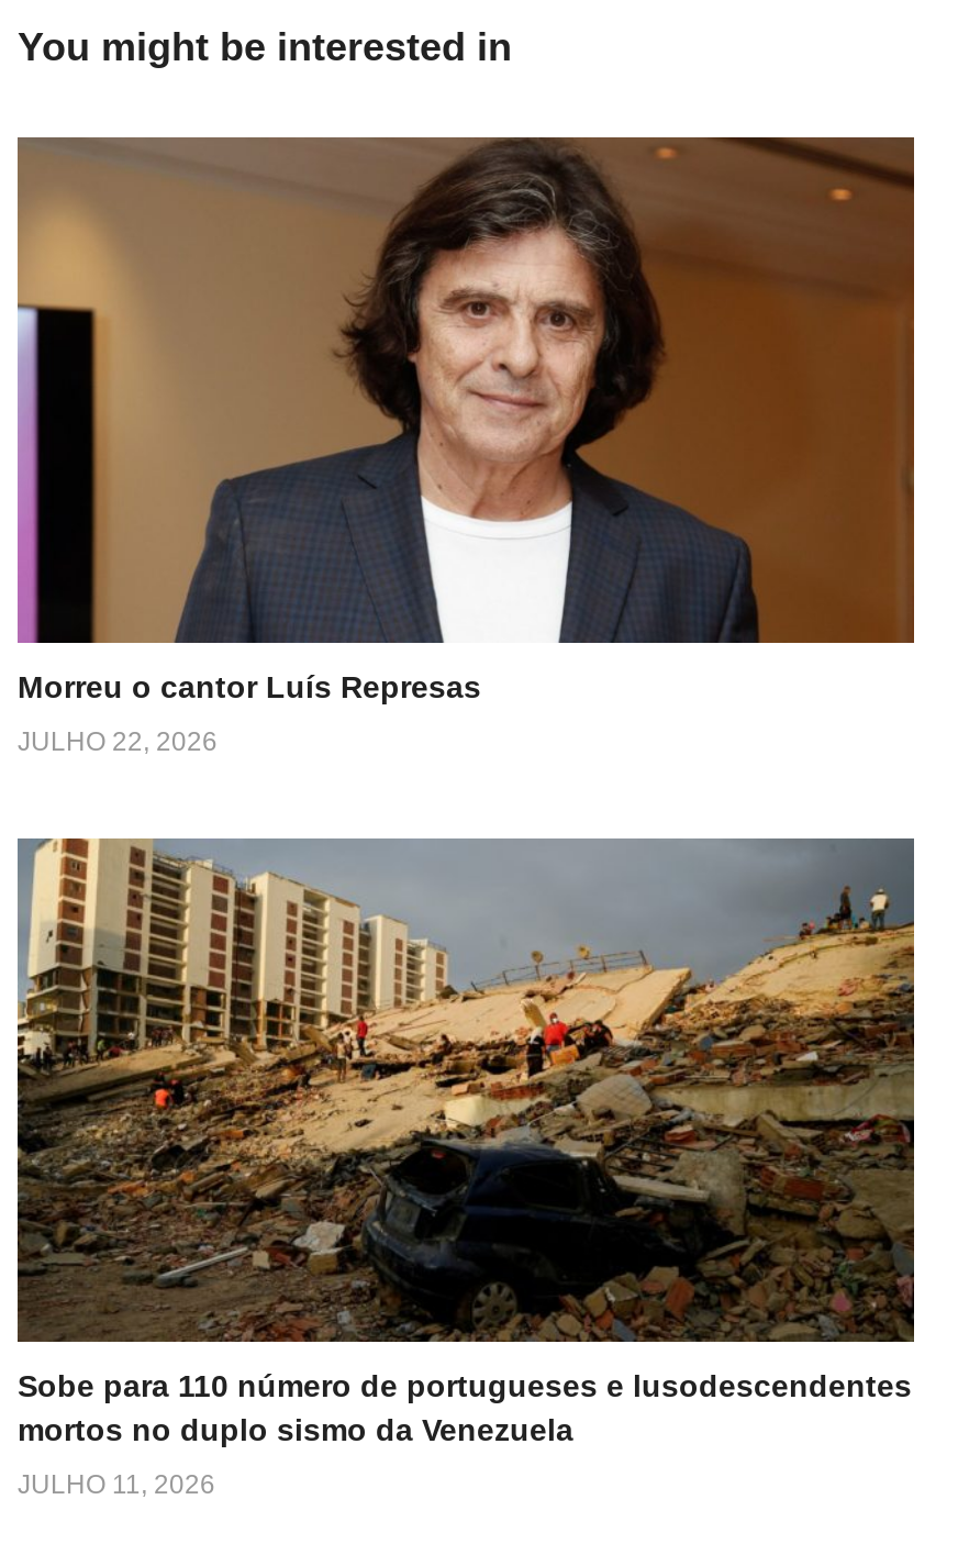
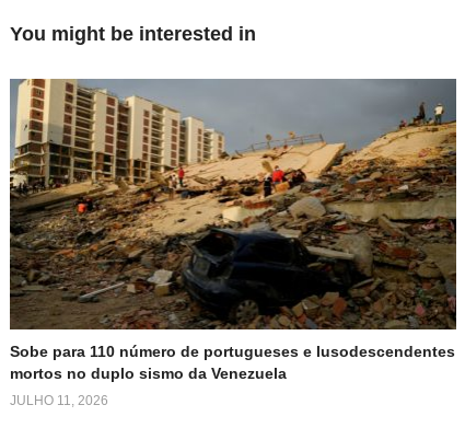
[15,136,916,756] [image] | Morreu o cantor Luís Represas | JULHO 22, 2026 -> none

